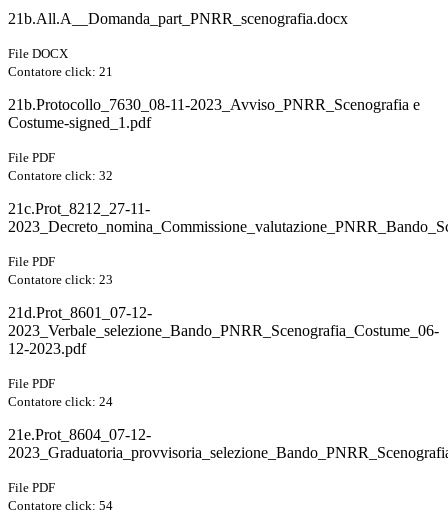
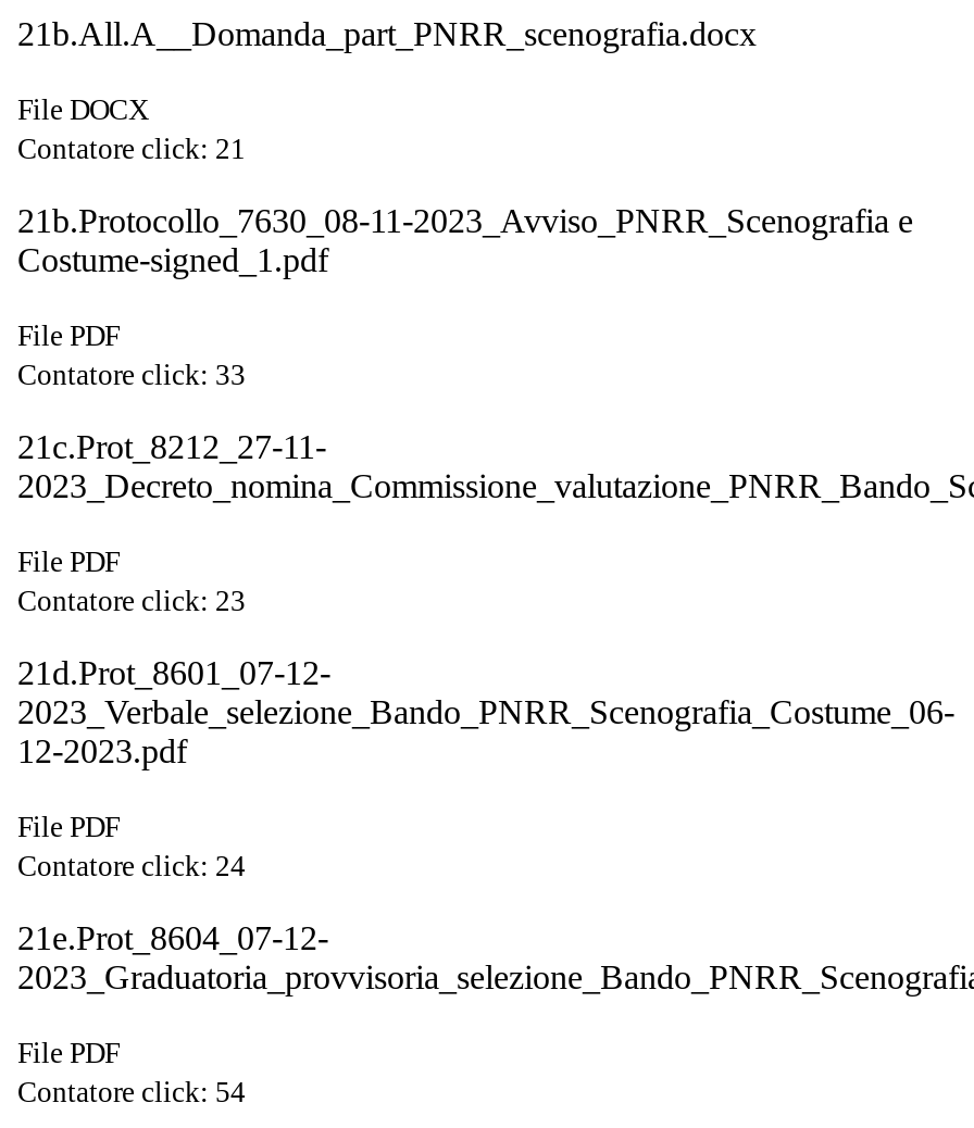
[8,168,113,183] Contatore click: 32 -> [17,359,246,391] Contatore click: 33

